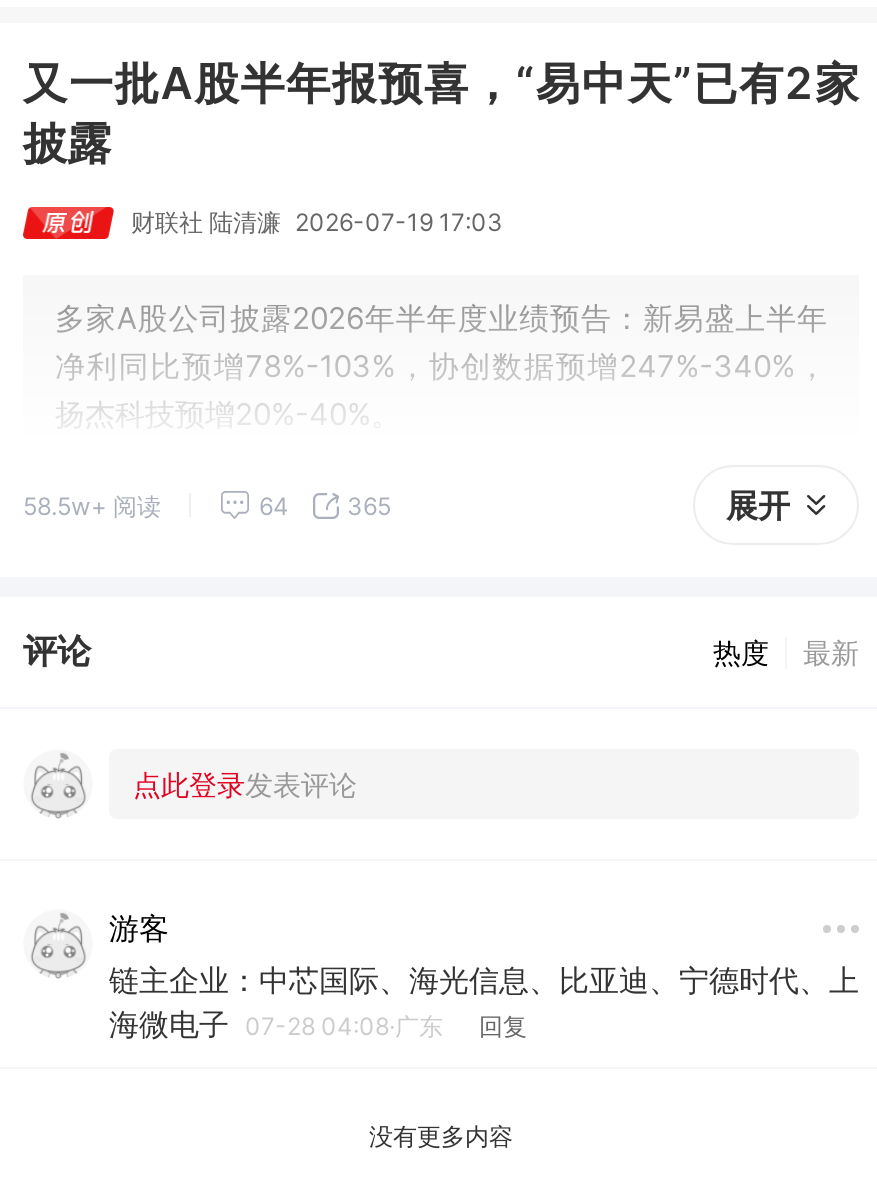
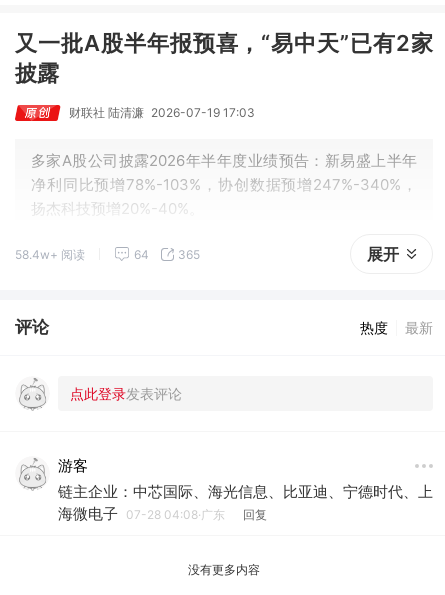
[23,490,161,520] 58.5w+ 阅读 -> [15,246,85,261] 58.4w+ 阅读

